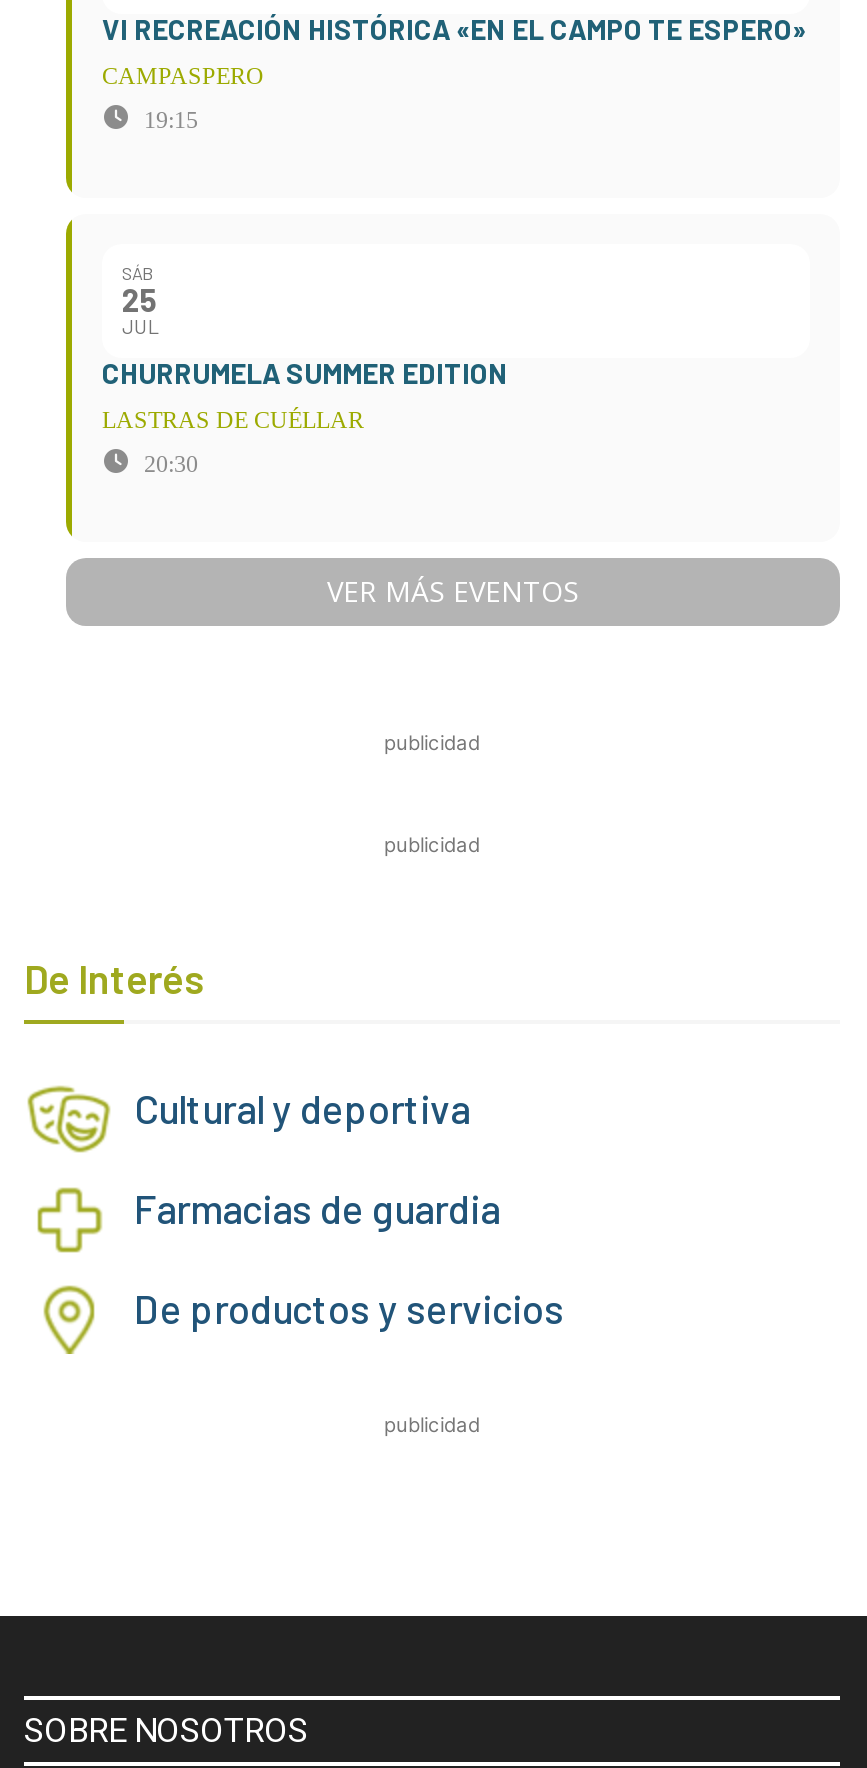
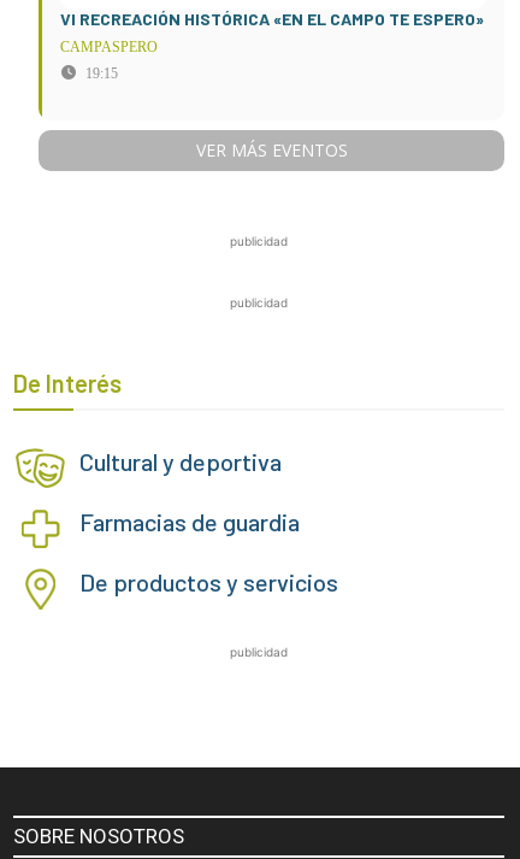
[102,261,508,477] SÁB | 25 | JUL | CHURRUMELA SUMMER EDITION | LASTRAS DE CUÉLLAR | 20:30 -> none

